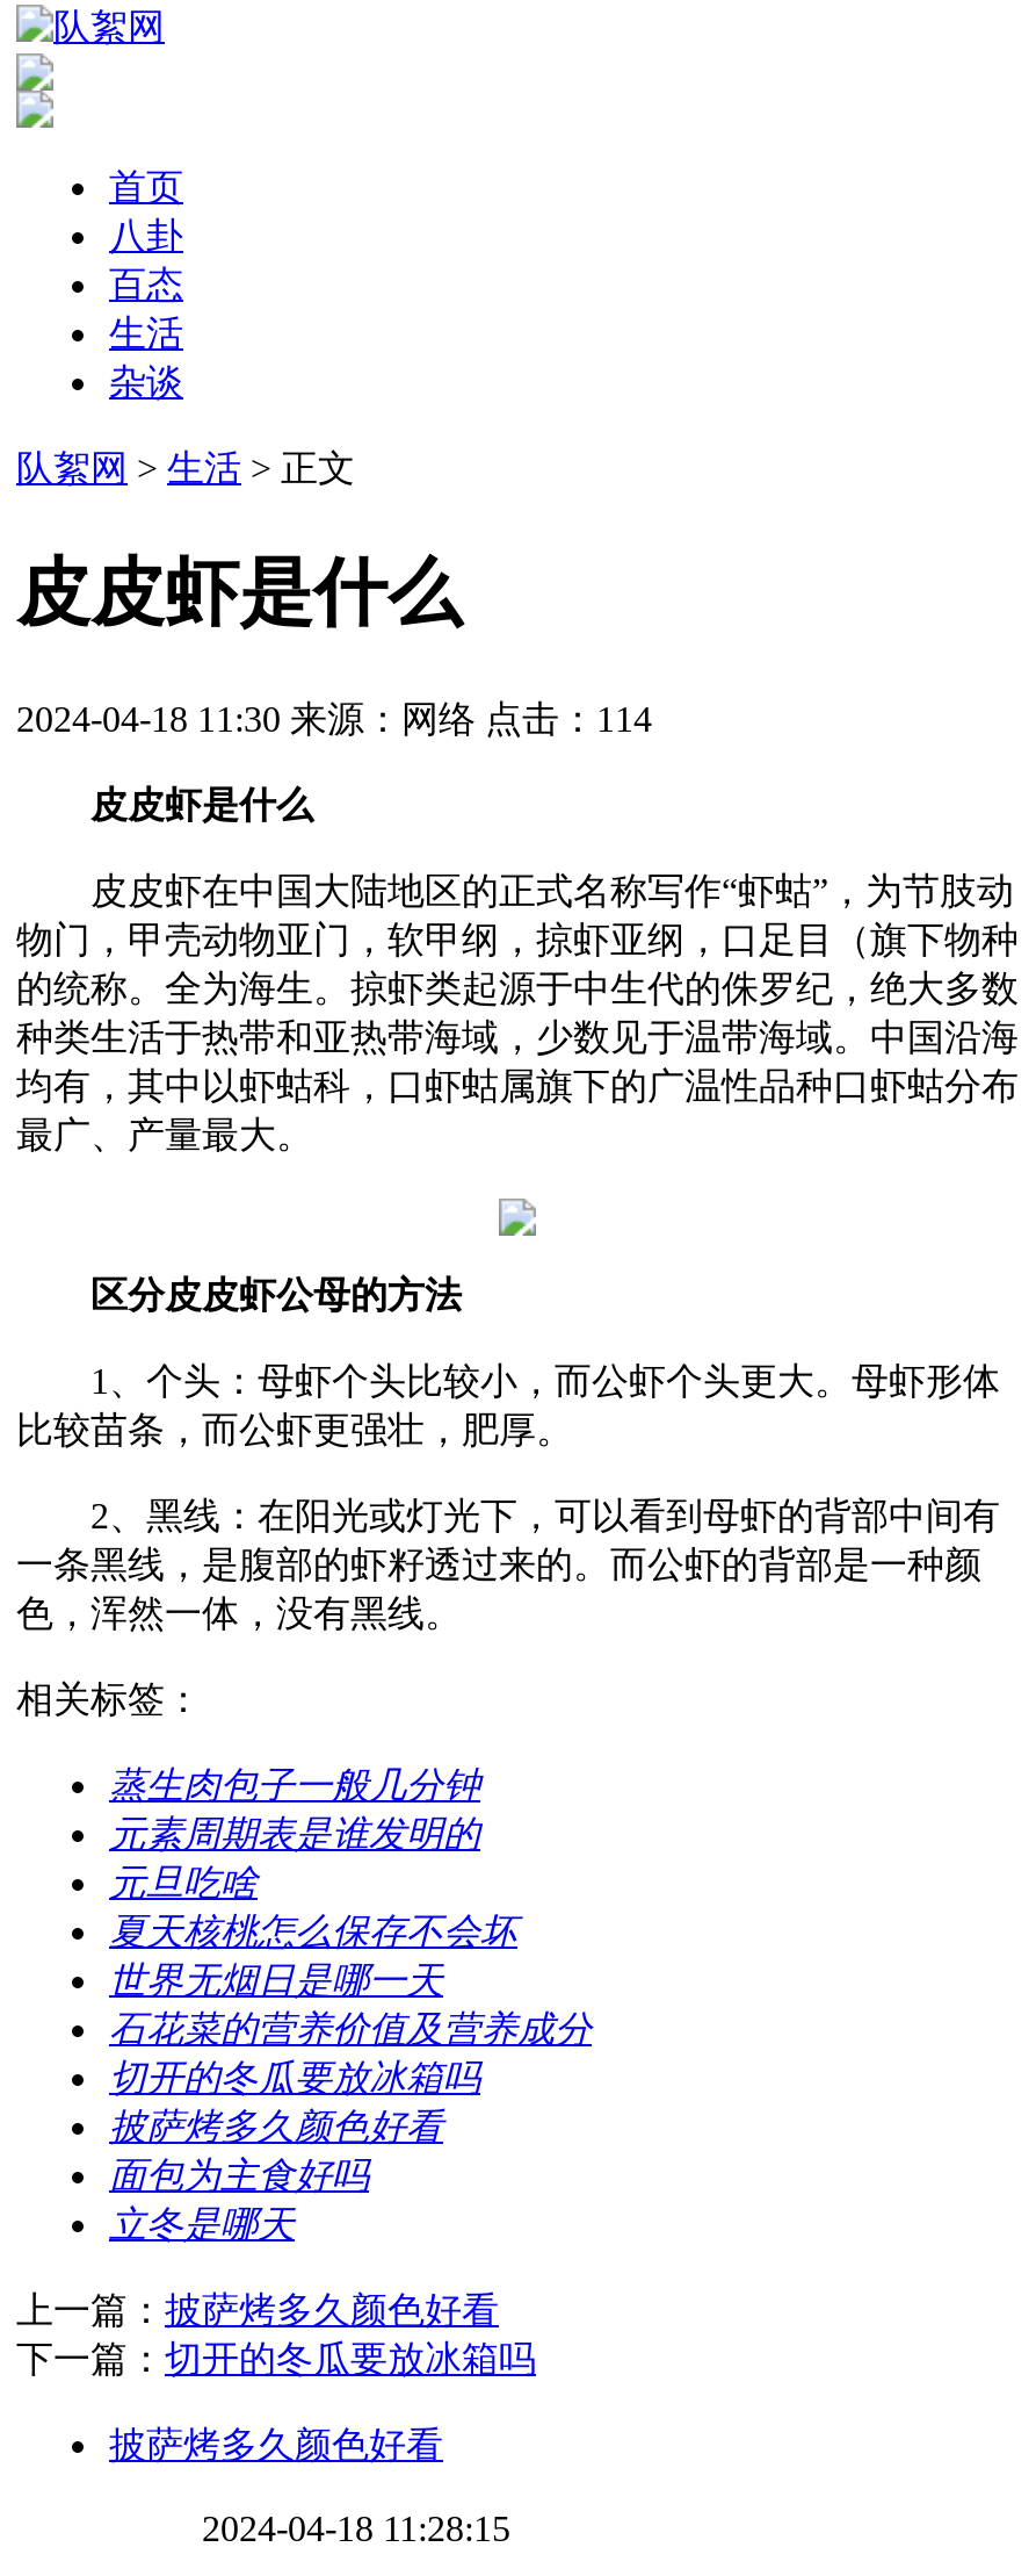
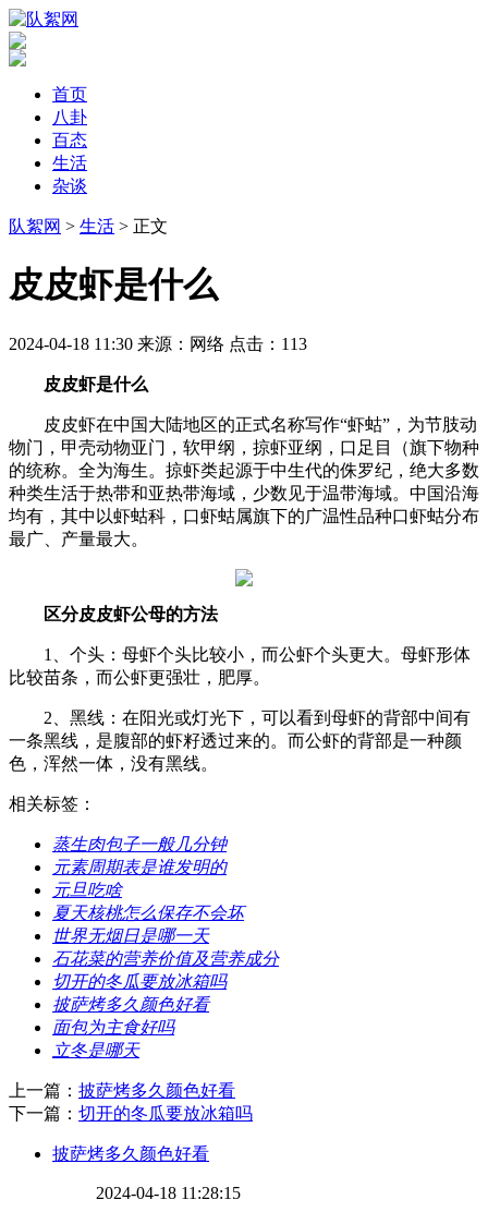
[16,699,652,738] 2024-04-18 11:30来源：网络点击：114 -> [9,334,307,353] 2024-04-18 11:30来源：网络点击：113

